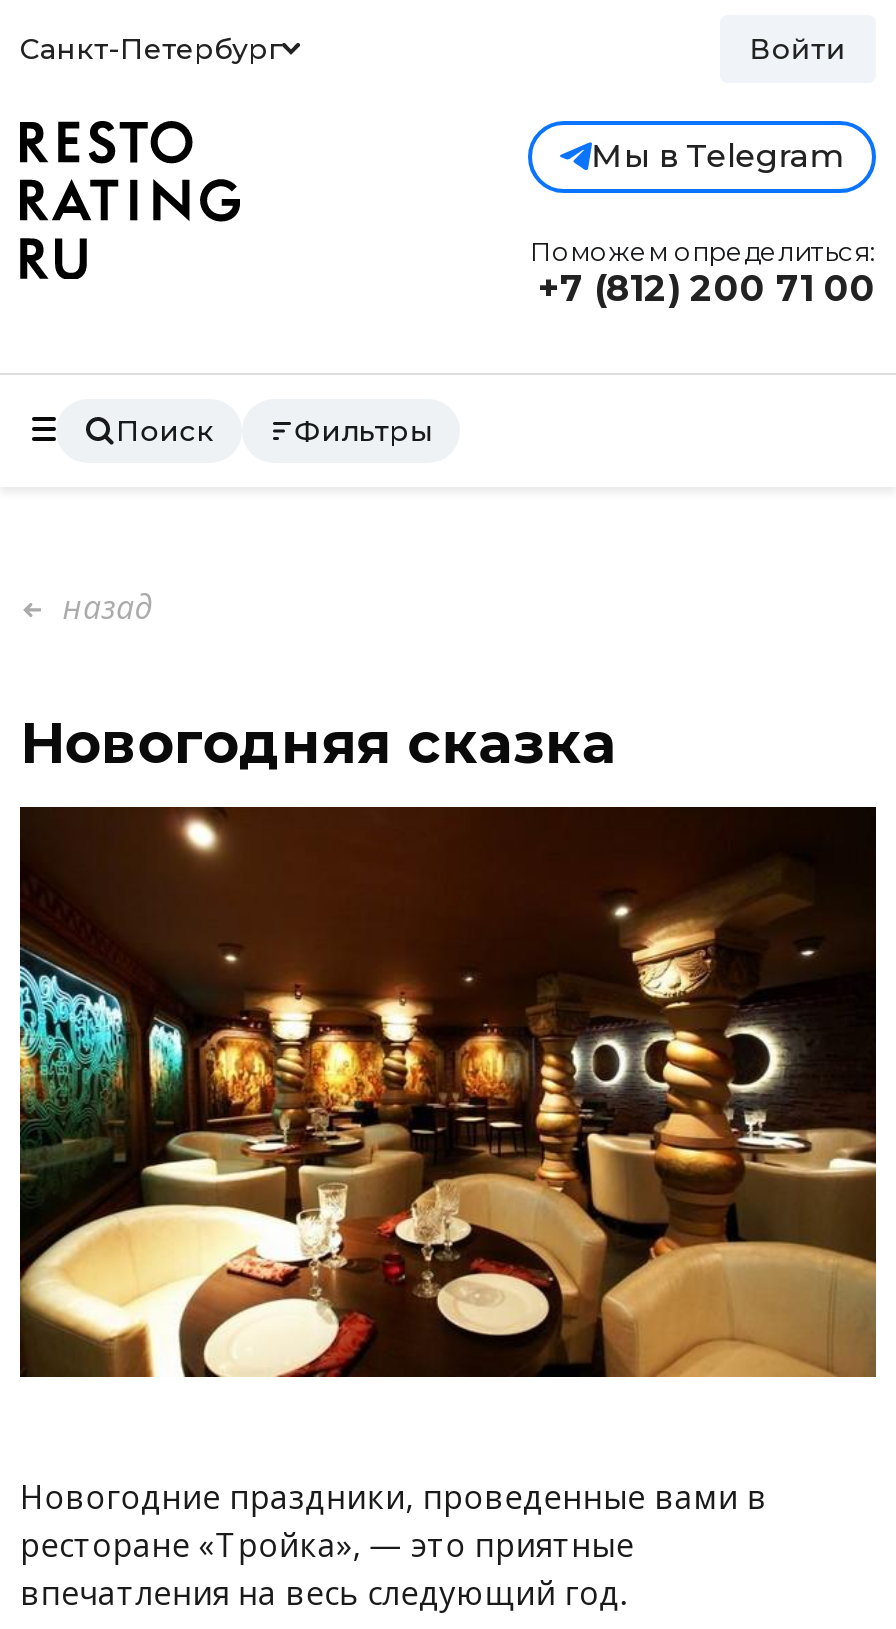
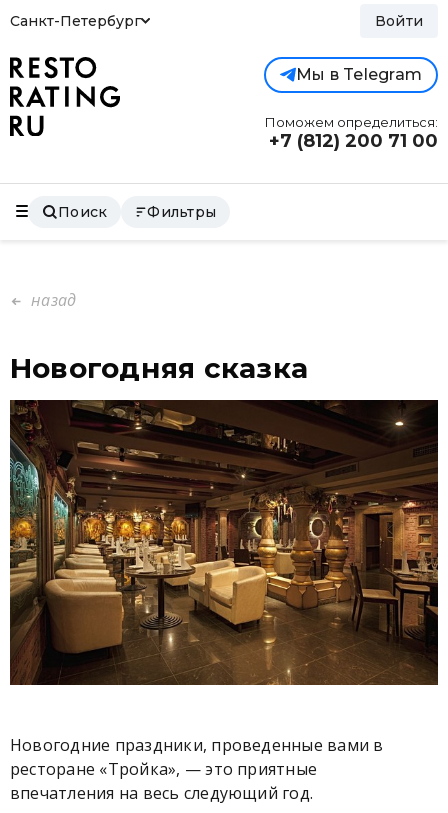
[18,807,878,1379] [image] -> [9,400,439,686] [image]

